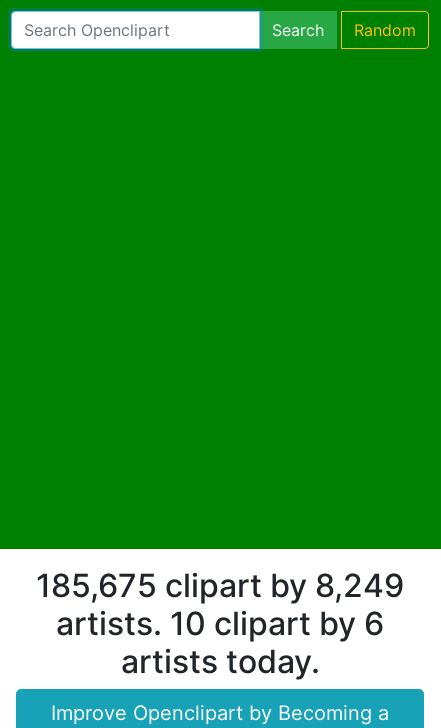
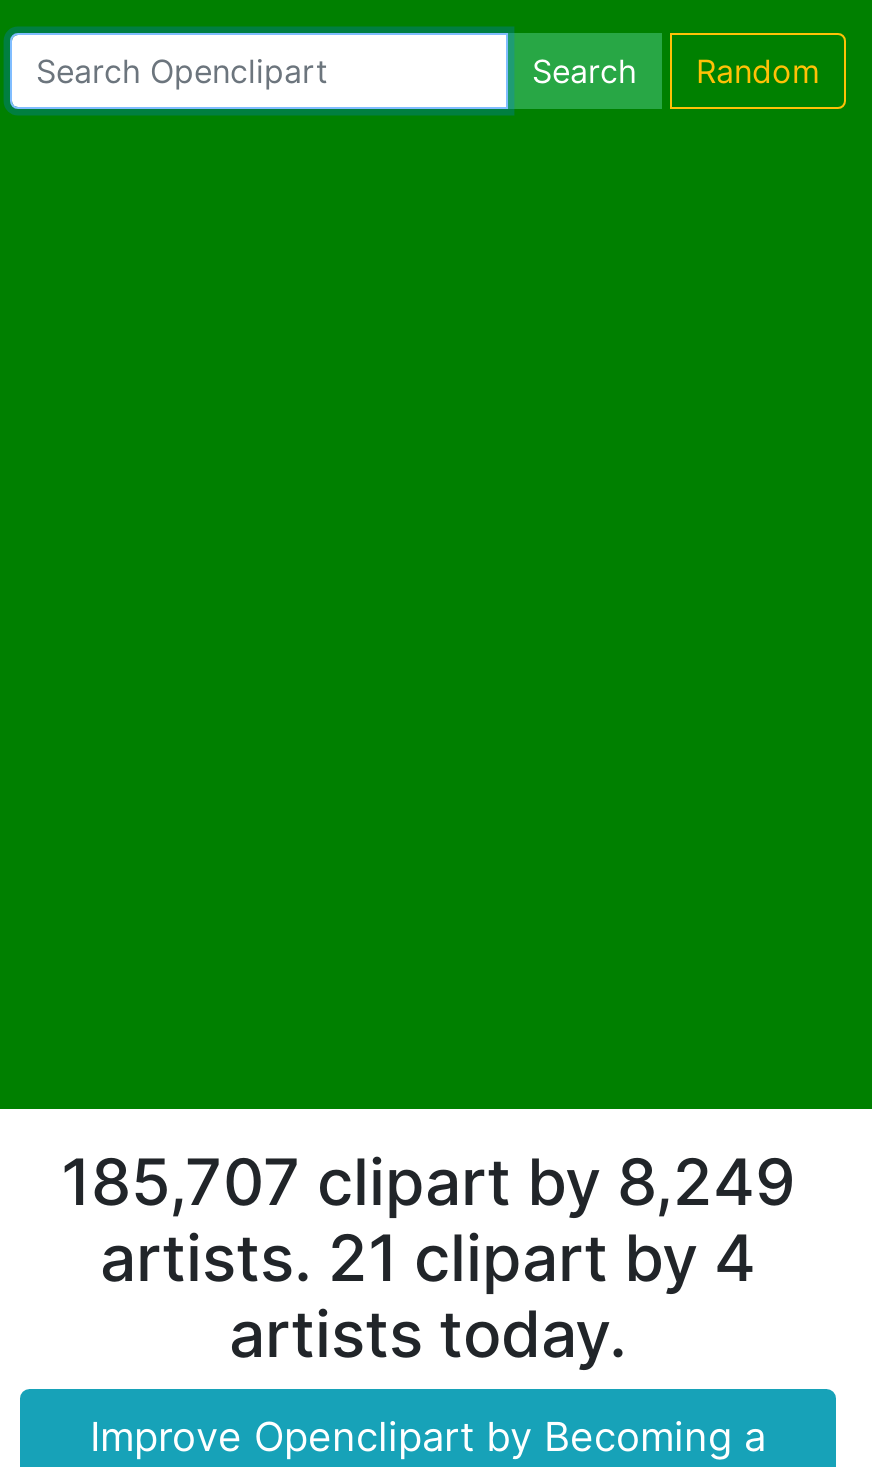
[36,565,404,604] 185,675 clipart by 8,249 -> [61,1142,795,1220] 185,707 clipart by 8,249
[56,603,384,642] artists. 10 clipart by 6 -> [100,1218,756,1296] artists. 21 clipart by 4

